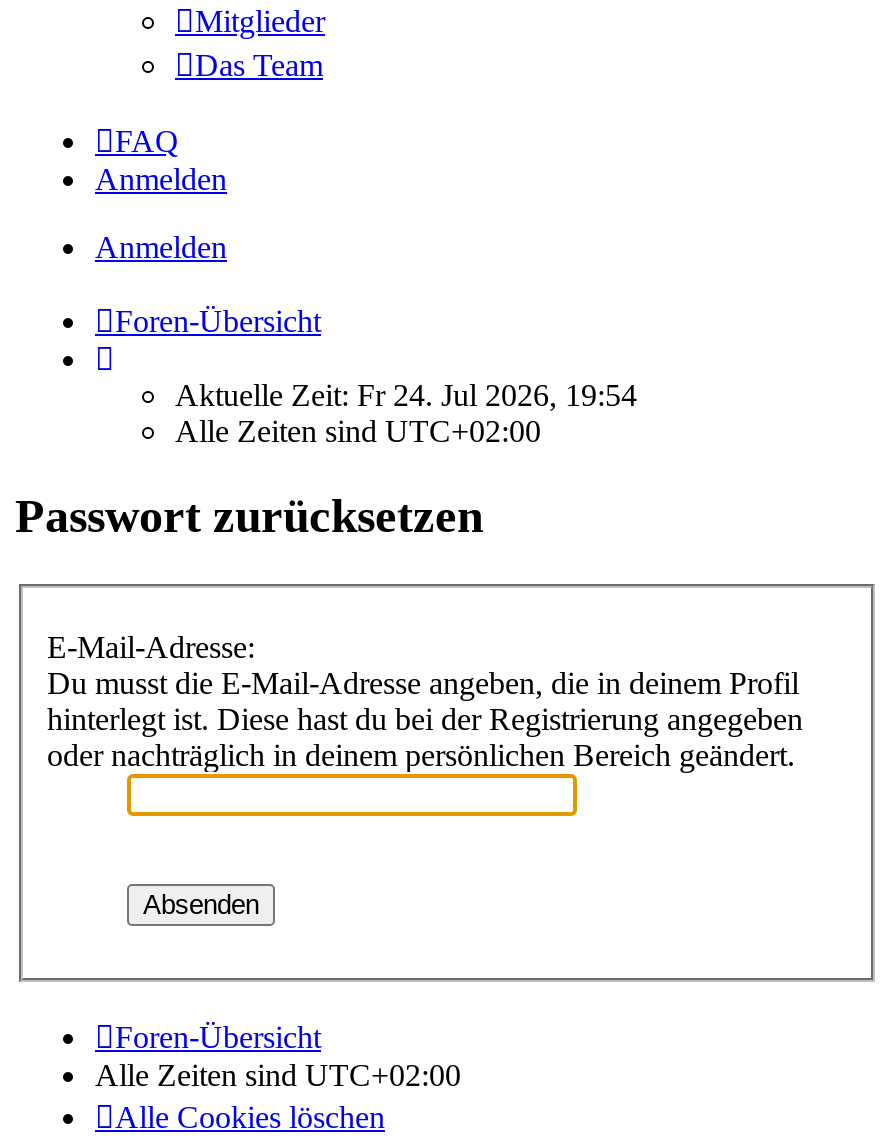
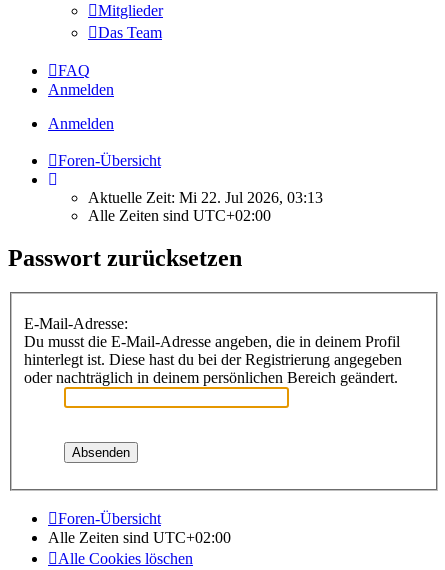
[175,378,637,412] Aktuelle Zeit: Fr 24. Jul 2026, 19:54 -> [88,189,323,206] Aktuelle Zeit: Mi 22. Jul 2026, 03:13

